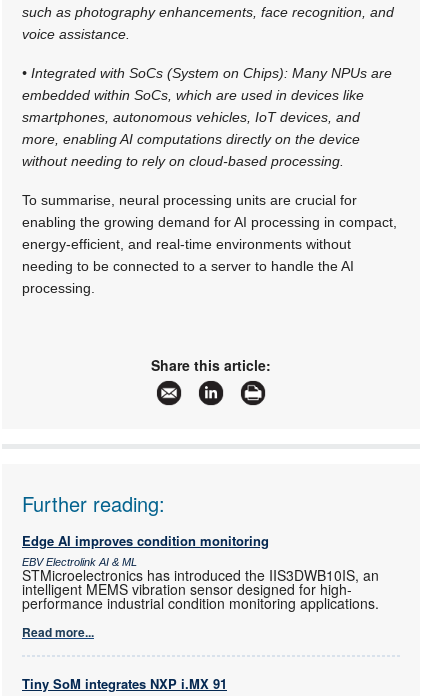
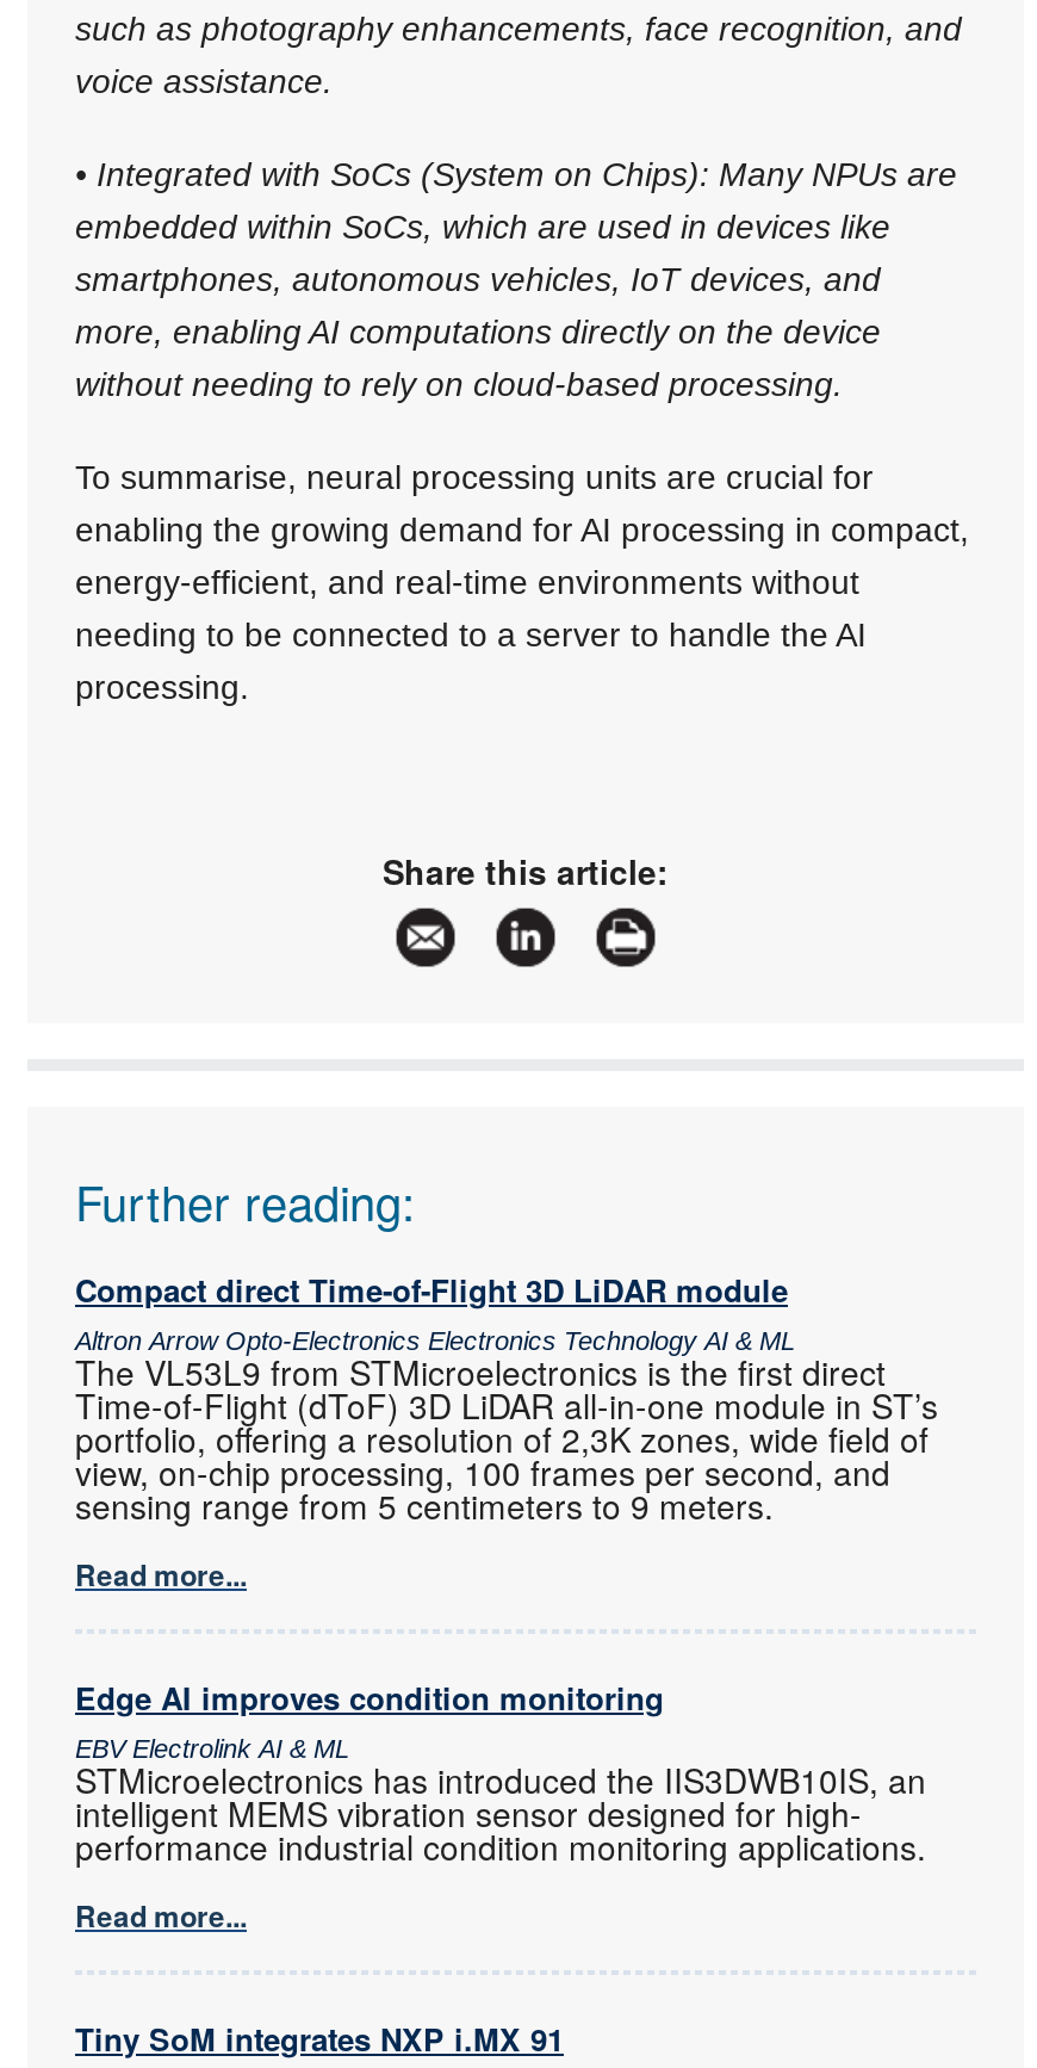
none -> [75,1266,938,1595] Compact direct Time-of-Flight 3D LiDAR module | Altron Arrow Opto-Electronics Electronics Technology AI & ML | The VL53L9 from STMicroelectronics is the first direct | Time-of-Flight (dToF) 3D LiDAR all-in-one module in ST’s | portfolio, offering a resolution of 2,3K zones, wide field of | view, on-chip processing, 100 frames per second, and | sensing range from 5 centimeters to 9 meters. | Read more...

